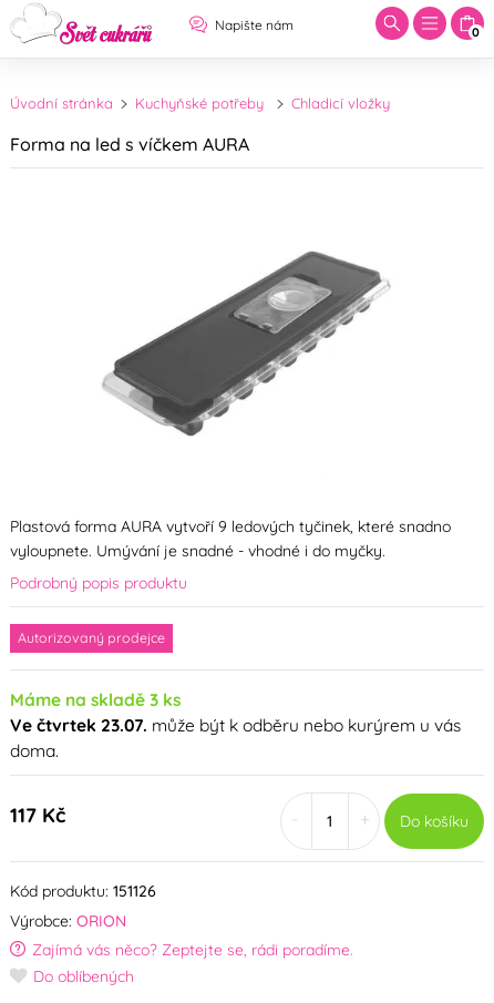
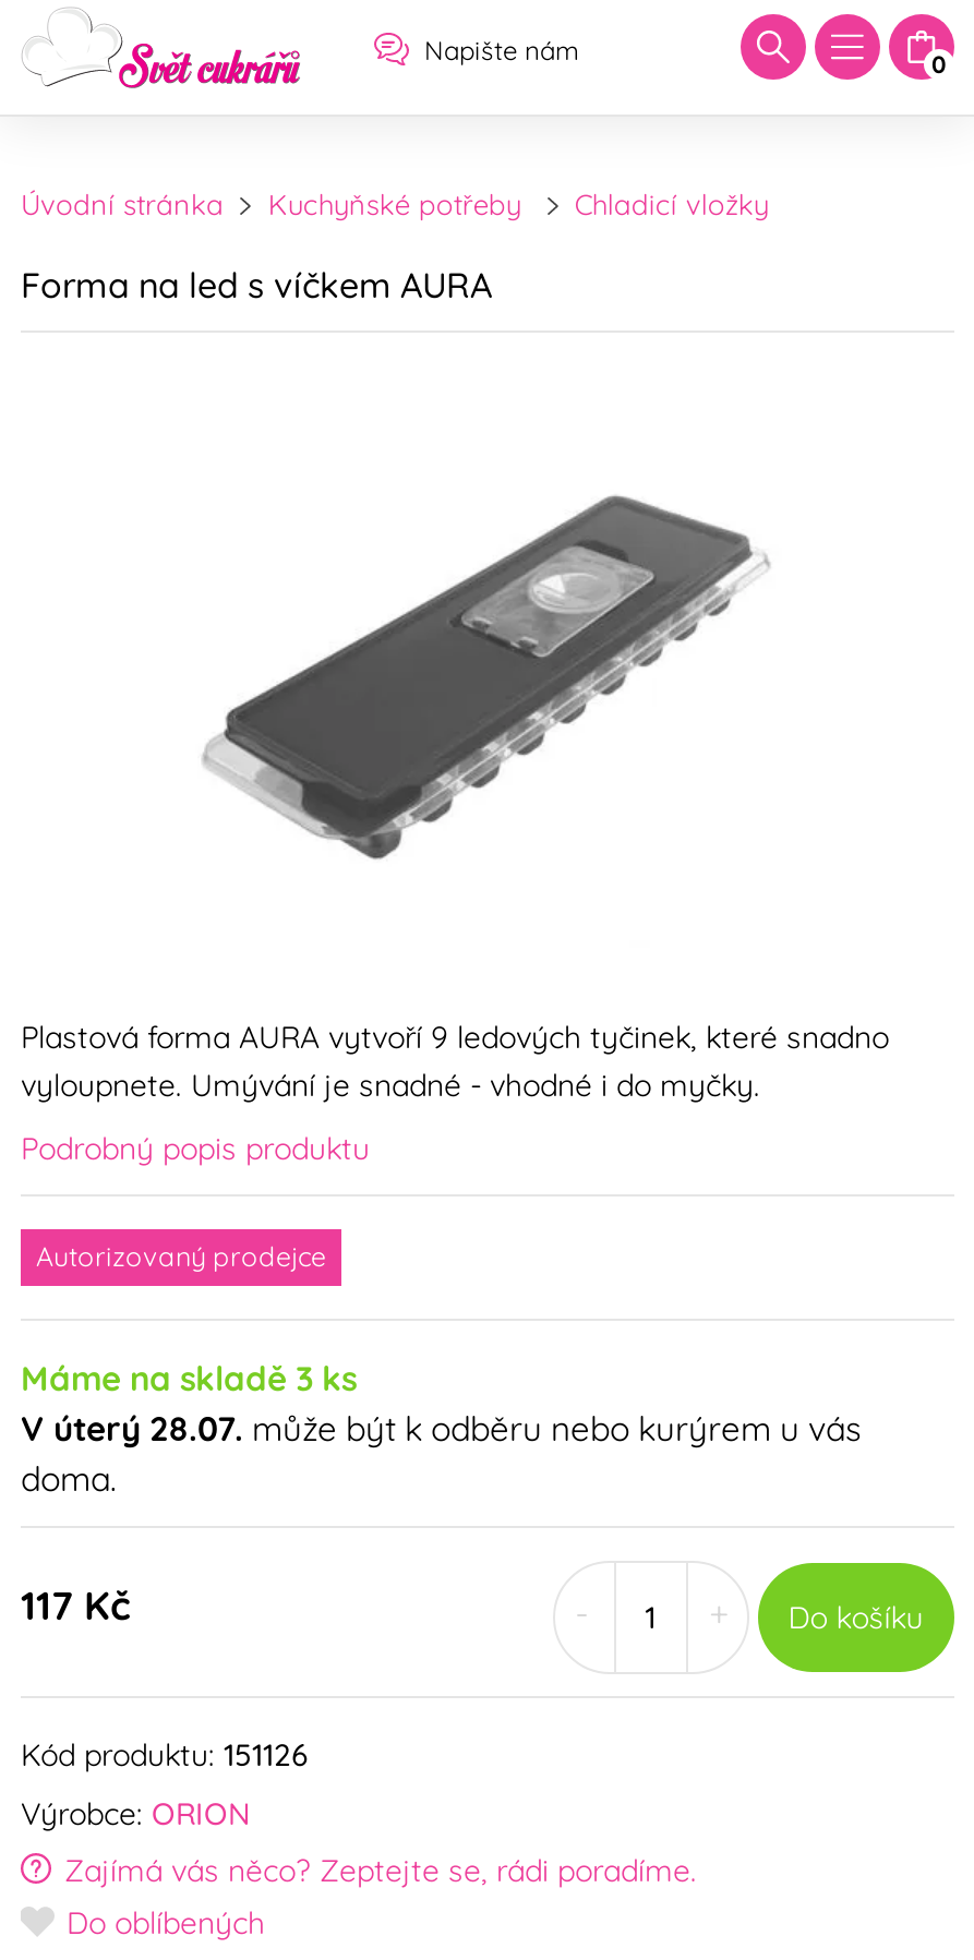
[10,714,461,736] Ve čtvrtek 23.07. může být k odběru nebo kurýrem u vás -> [21,1406,861,1449] V úterý 28.07. může být k odběru nebo kurýrem u vás

